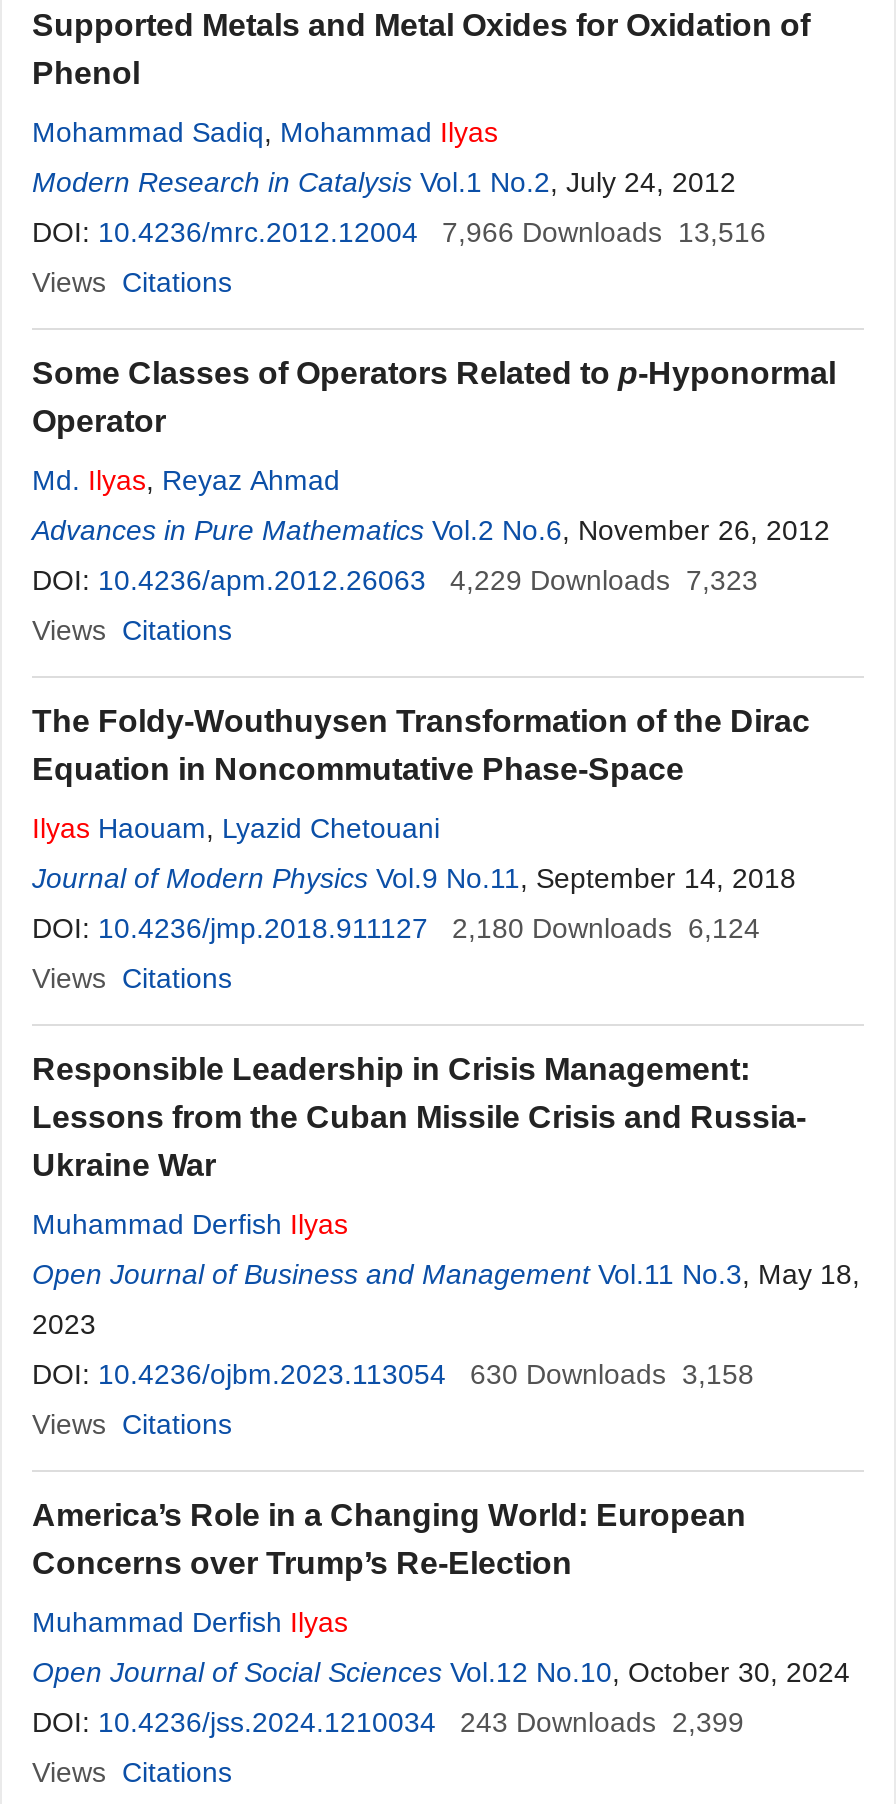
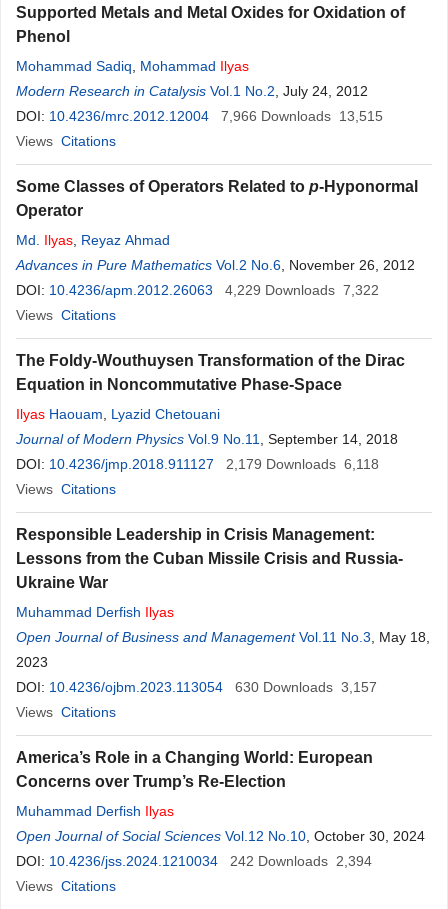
[32,217,766,249] DOI: 10.4236/mrc.2012.12004 7,966 Downloads 13,516 -> [16,108,383,124] DOI: 10.4236/mrc.2012.12004 7,966 Downloads 13,515
[32,565,758,597] DOI: 10.4236/apm.2012.26063 4,229 Downloads 7,323 -> [16,282,379,298] DOI: 10.4236/apm.2012.26063 4,229 Downloads 7,322
[32,913,760,945] DOI: 10.4236/jmp.2018.911127 2,180 Downloads 6,124 -> [16,456,379,472] DOI: 10.4236/jmp.2018.911127 2,179 Downloads 6,118
[32,1359,754,1391] DOI: 10.4236/ojbm.2023.113054 630 Downloads 3,158 -> [16,679,377,695] DOI: 10.4236/ojbm.2023.113054 630 Downloads 3,157
[32,1707,744,1739] DOI: 10.4236/jss.2024.1210034 243 Downloads 2,399 -> [16,853,372,869] DOI: 10.4236/jss.2024.1210034 242 Downloads 2,394

